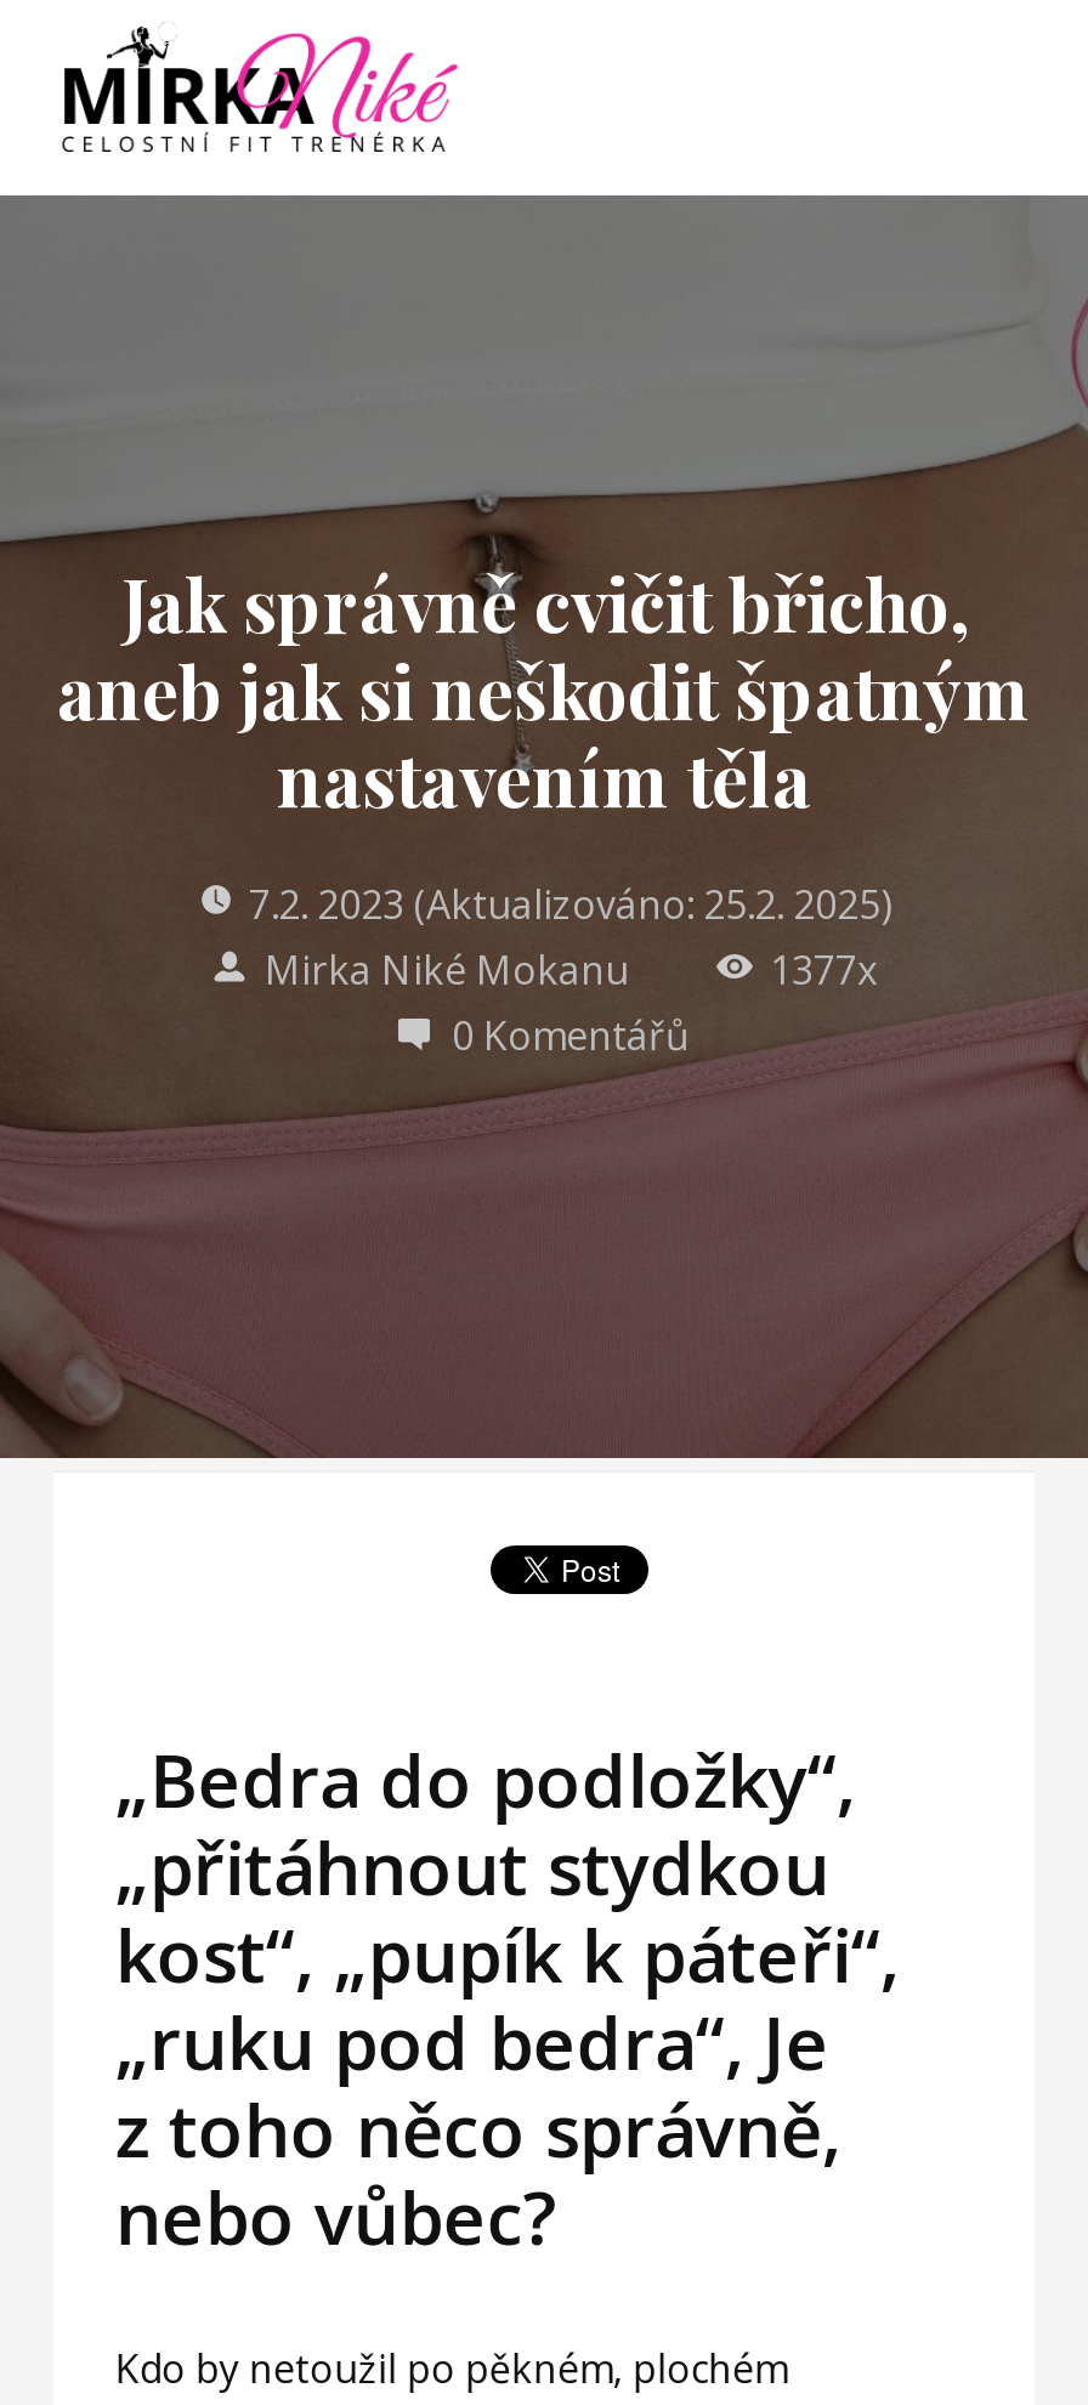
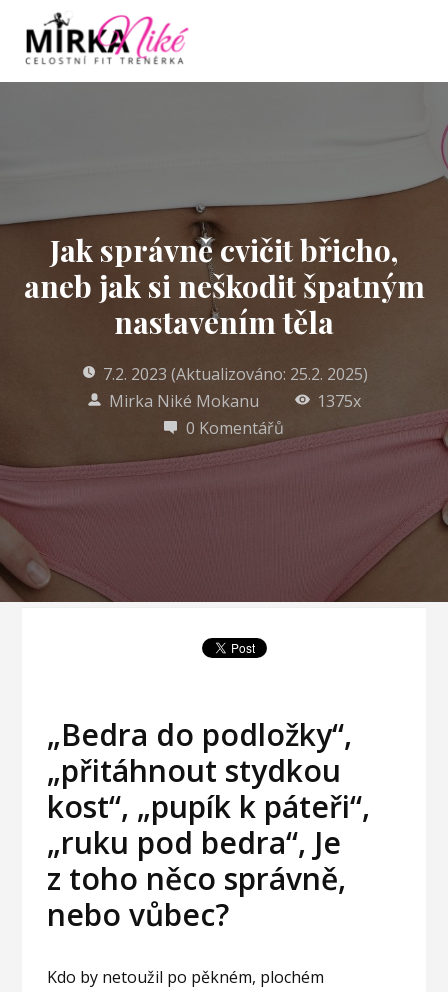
[770,944,877,997] 1377x -> [317,390,361,412] 1375x

